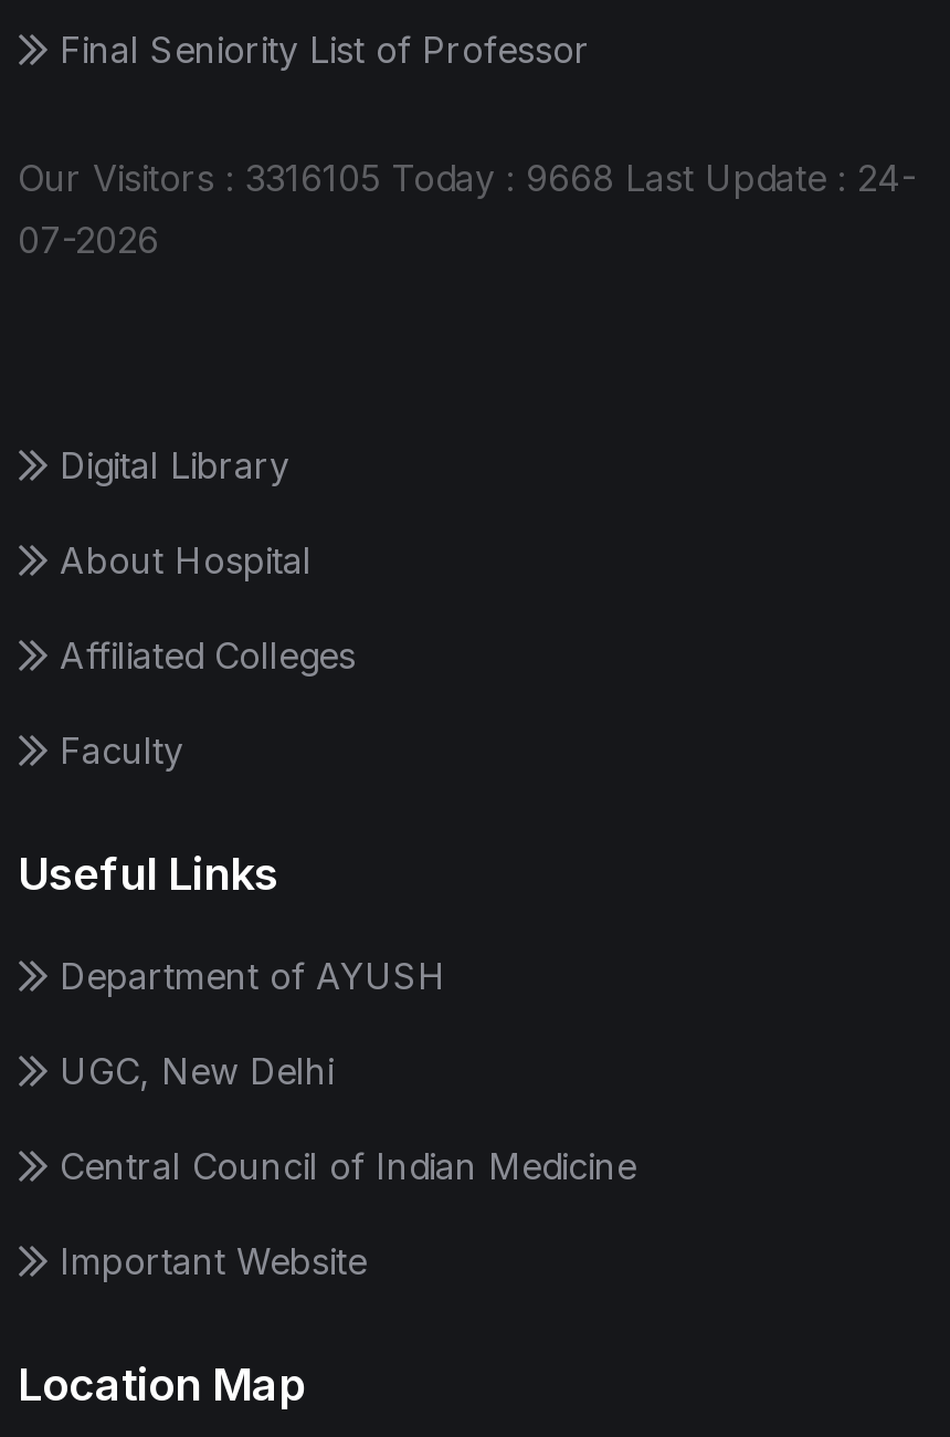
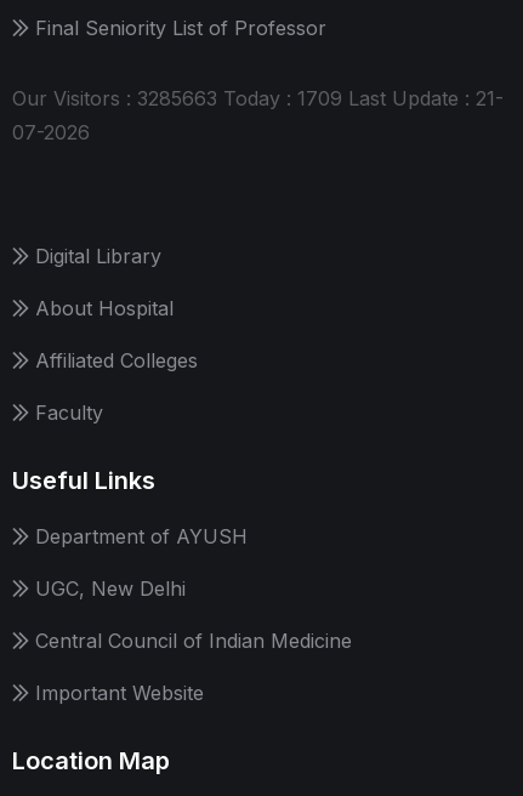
[18,155,917,199] Our Visitors : 3316105 Today : 9668 Last Update : 24- -> [12,86,504,110] Our Visitors : 3285663 Today : 1709 Last Update : 21-

